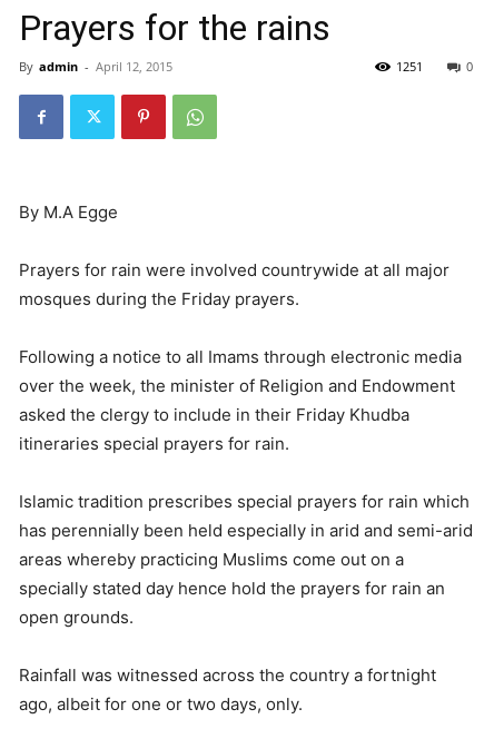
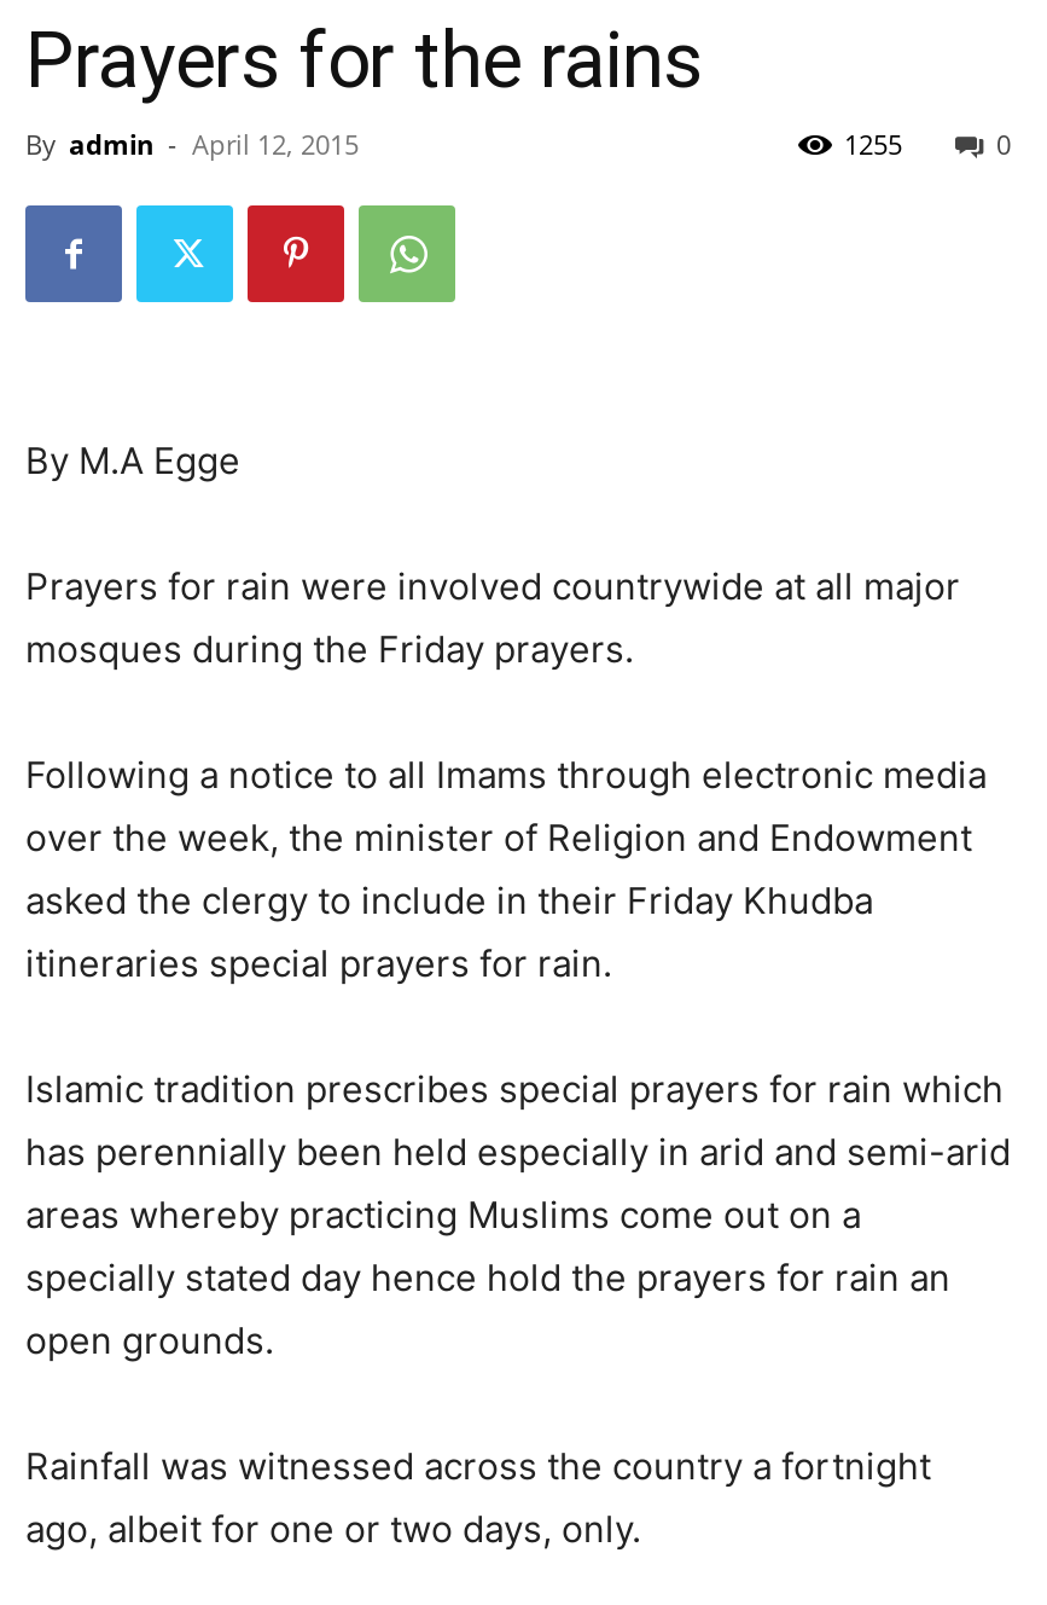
[396,58,423,75] 1251 -> [844,126,902,162] 1255

